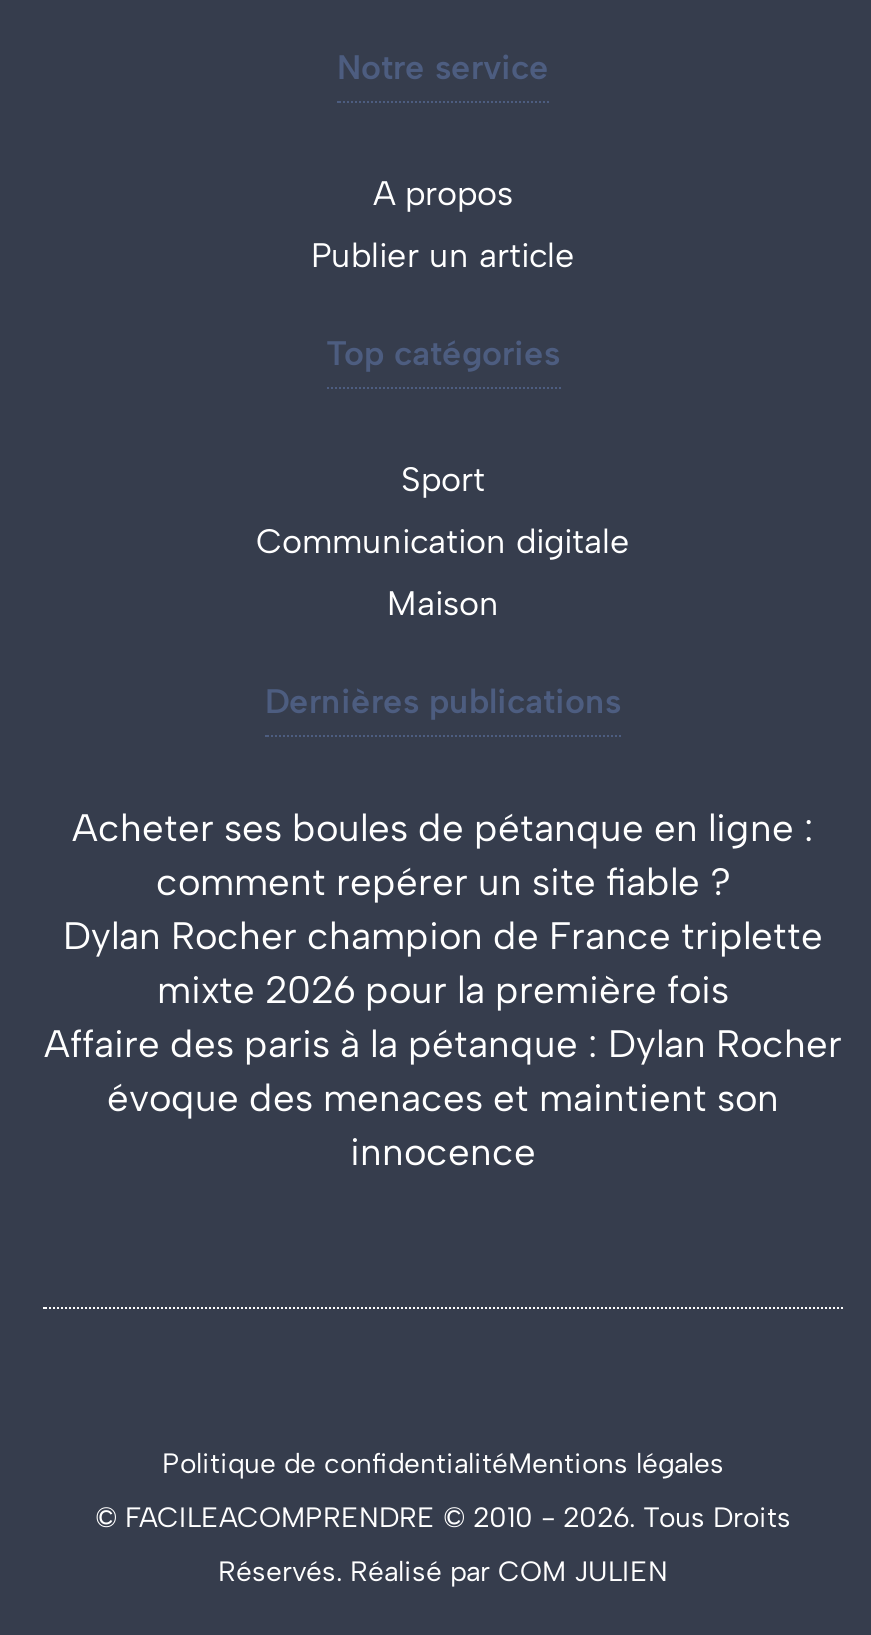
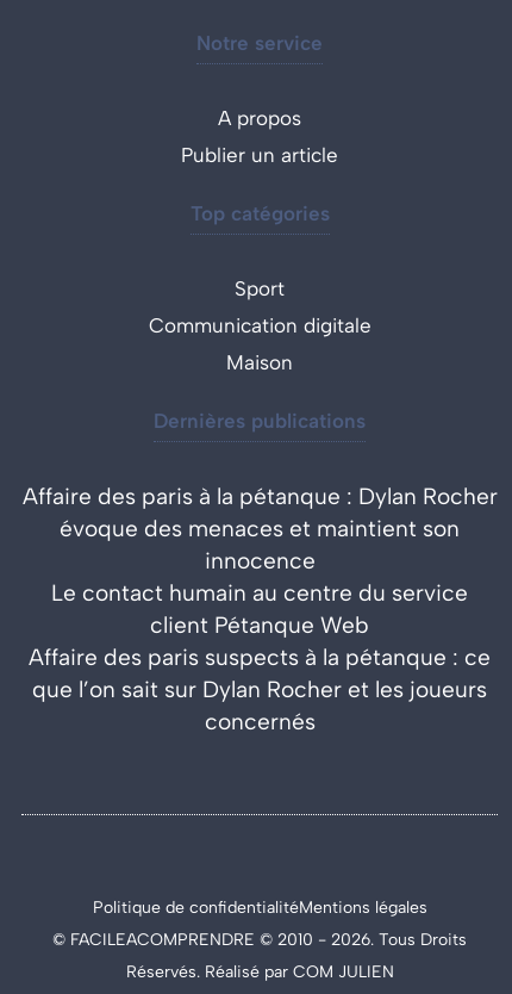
[63,806,823,1014] Acheter ses boules de pétanque en ligne : | comment repérer un site fiable ? | Dylan Rocher champion de France triplette | mixte 2026 pour la première fois -> none
moved [44,1022,842,1176] -> [22,483,497,575]: Affaire des paris à la pétanque : Dylan Rocher | évoque des menaces et maintient son | innocence
none -> [29,580,491,736] Le contact humain au centre du service | client Pétanque Web | Affaire des paris suspects à la pétanque : ce | que l’on sait sur Dylan Rocher et les joueurs | concernés

